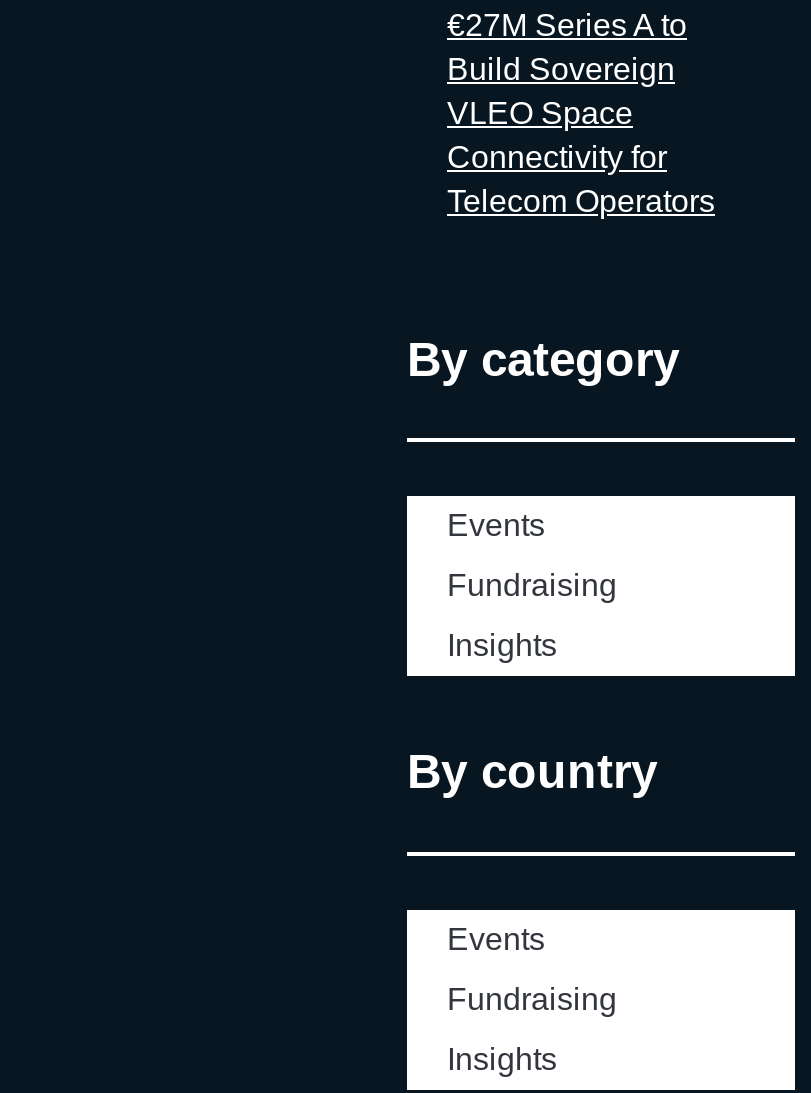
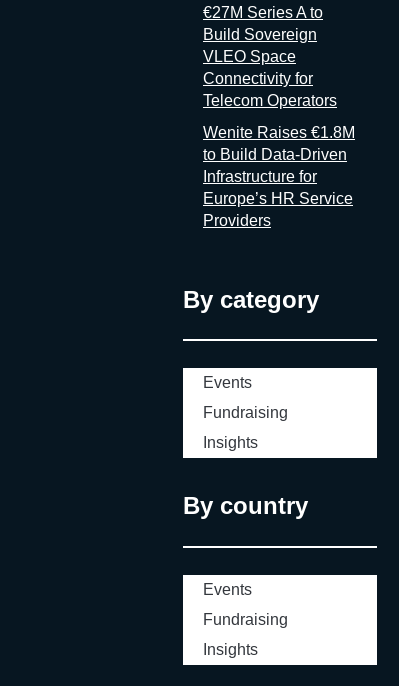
none -> [203,124,355,229] Wenite Raises €1.8M | to Build Data-Driven | Infrastructure for | Europe’s HR Service | Providers

